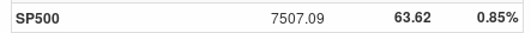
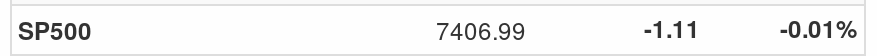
[271,7,325,27] 7507.09 -> [436,11,526,45] 7406.99
[394,5,432,27] 63.62 -> [644,9,700,45] -1.11
[477,5,519,27] 0.85% -> [780,9,858,45] -0.01%

